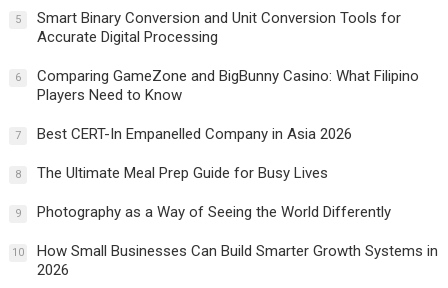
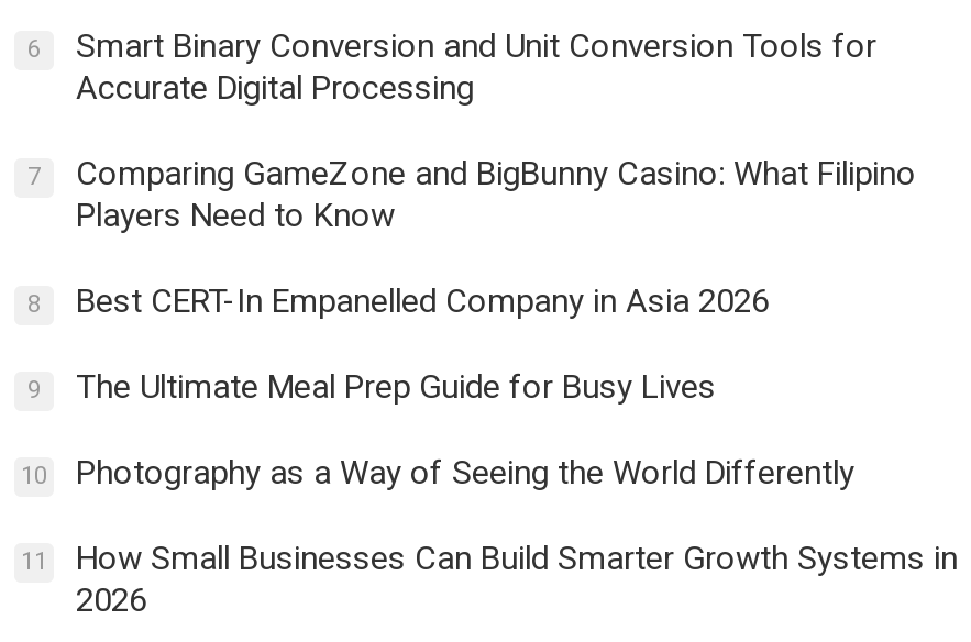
[15,9,401,27] 5 Smart Binary Conversion and Unit Conversion Tools for -> [27,26,876,66] 6 Smart Binary Conversion and Unit Conversion Tools for
[15,67,419,85] 6 Comparing GameZone and BigBunny Casino: What Filipino -> [27,154,916,193] 7 Comparing GameZone and BigBunny Casino: What Filipino
[15,125,352,143] 7 Best CERT-In Empanelled Company in Asia 2026 -> [27,281,769,321] 8 Best CERT-In Empanelled Company in Asia 2026
[15,164,328,182] 8 The Ultimate Meal Prep Guide for Busy Lives -> [27,367,716,407] 9 The Ultimate Meal Prep Guide for Busy Lives
[15,203,391,221] 9 Photography as a Way of Seeing the World Differently -> [21,453,854,492] 10 Photography as a Way of Seeing the World Differently
[12,242,438,260] 10 How Small Businesses Can Build Smarter Growth Systems in -> [21,539,958,578] 11 How Small Businesses Can Build Smarter Growth Systems in

